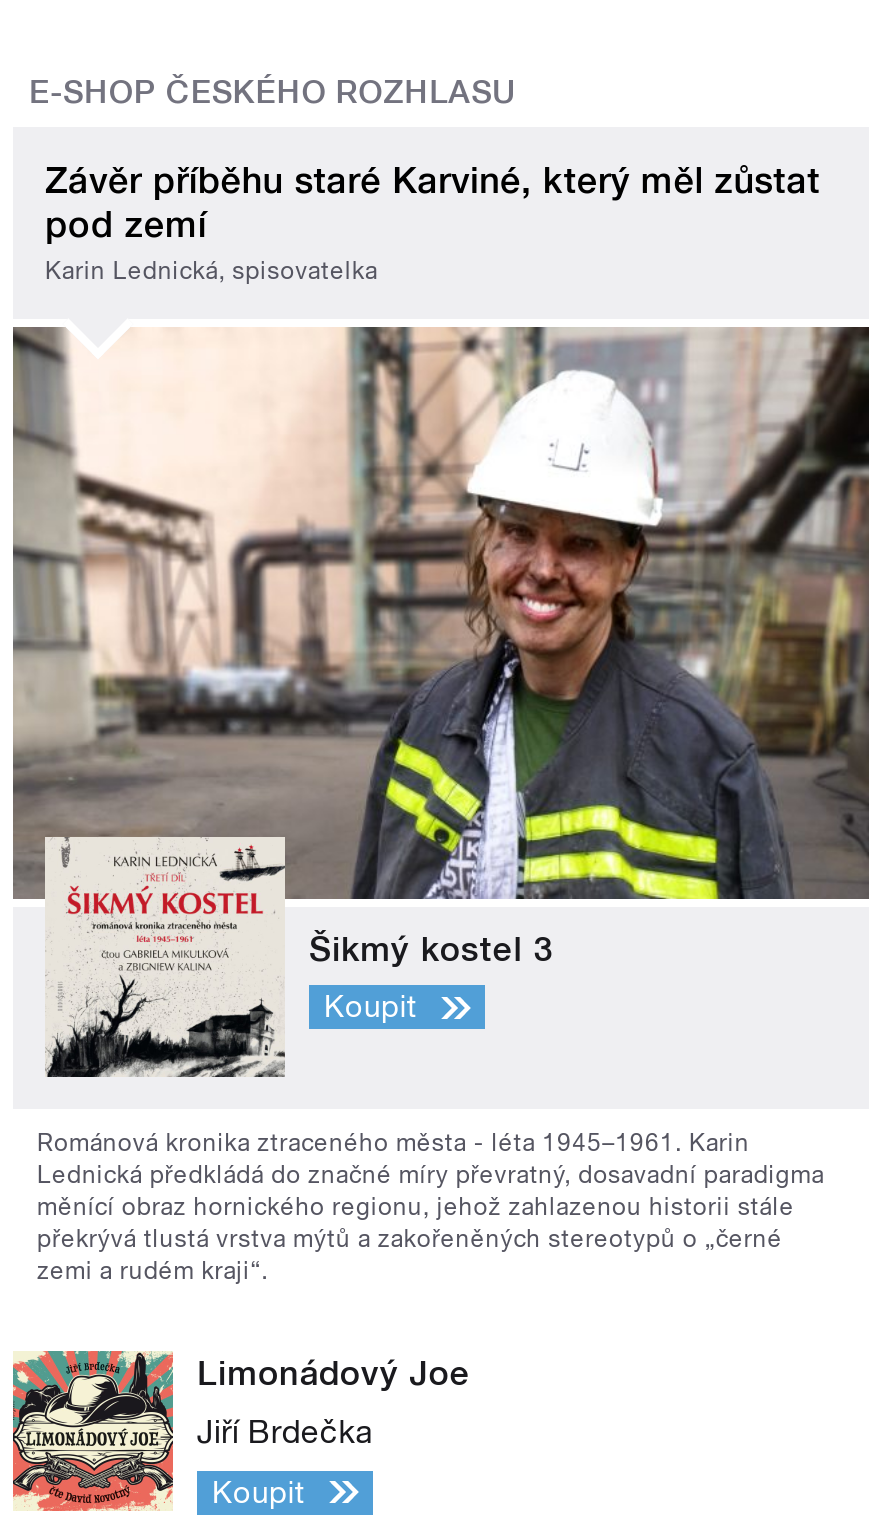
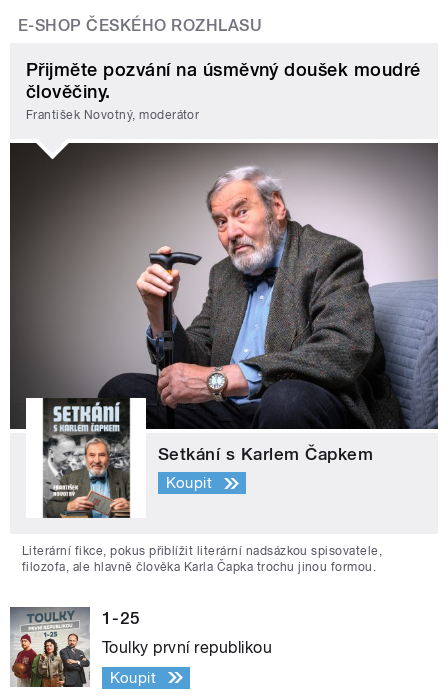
[45,159,820,286] Závěr příběhu staré Karviné, který měl zůstat | pod zemí | Karin Lednická, spisovatelka -> [26,59,421,122] Přijměte pozvání na úsměvný doušek moudré | člověčiny. | František Novotný, moderátor
[11,325,871,1079] [image] | Šikmý kostel 3 -> [9,142,439,488] [image] | Setkání s Karlem Čapkem
[37,1129,824,1285] Románová kronika ztraceného města - léta 1945–1961. Karin | Lednická předkládá do značné míry převratný, dosavadní paradigma | měnící obraz hornického regionu, jehož zahlazenou historii stále | překrývá tlustá vrstva mýtů a zakořeněných stereotypů o „černé | zemi a rudém kraji“. -> [22,544,382,574] Literární fikce, pokus přiblížit literární nadsázkou spisovatele, | filozofa, ale hlavně člověka Karla Čapka trochu jinou formou.
[11,1349,373,1513] [image] | Jiří Brdečka -> [10,629,272,688] [image] | Toulky první republikou
[197,1353,470,1393] Limonádový Joe -> [102,608,141,628] 1-25

